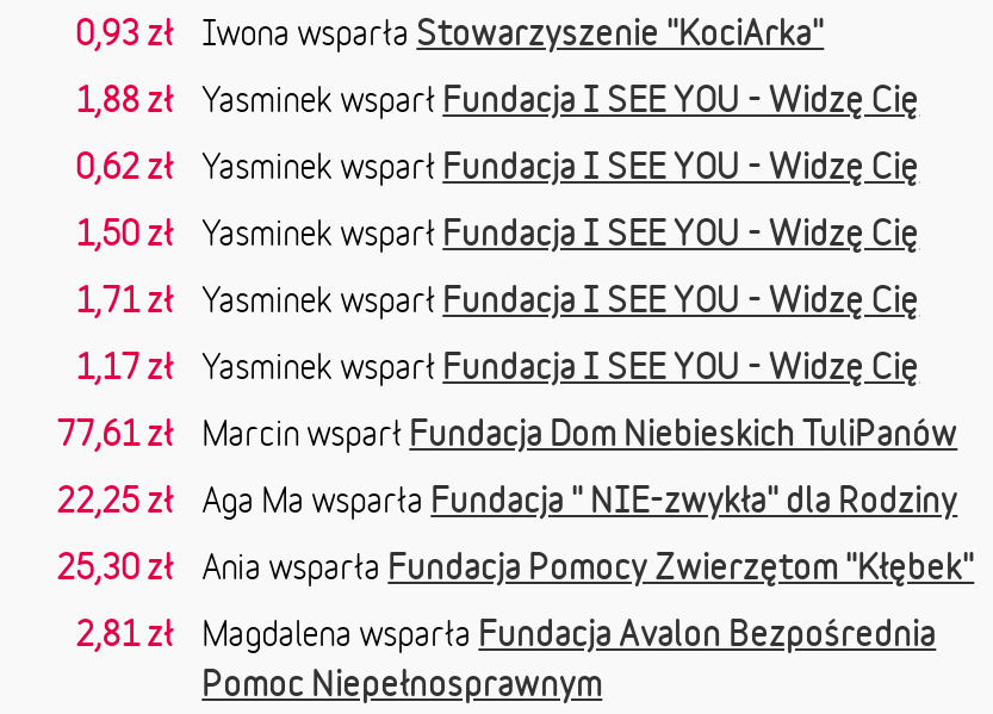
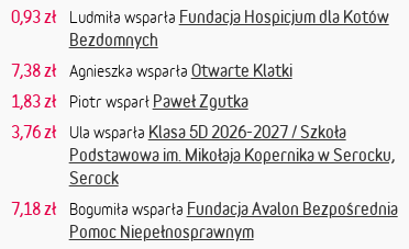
[57,10,974,654] Iwona wsparła Stowarzyszenie "KociArka" | 1,88 zł | Yasminek wsparł Fundacja I SEE YOU - Widzę Cię | 0,62 zł | Yasminek wsparł Fundacja I SEE YOU - Widzę Cię | 1,50 zł | Yasminek wsparł Fundacja I SEE YOU - Widzę Cię | 1,71 zł | Yasminek wsparł Fundacja I SEE YOU - Widzę Cię | 1,17 zł | Yasminek wsparł Fundacja I SEE YOU - Widzę Cię | 77,61 zł | Marcin wsparł Fundacja Dom Niebieskich TuliPanów | 22,25 zł | Aga Ma wsparła Fundacja " NIE-zwykła" dla Rodziny | 25,30 zł | Ania wsparła Fundacja Pomocy Zwierzętom "Kłębek" | 2,81 zł | Magdalena wsparła Fundacja Avalon Bezpośrednia -> [11,7,398,219] Ludmiła wsparła Fundacja Hospicjum dla Kotów | Bezdomnych | 7,38 zł | Agnieszka wsparła Otwarte Klatki | 1,83 zł | Piotr wsparł Paweł Zgutka | 3,76 zł | Ula wsparła Klasa 5D 2026-2027 / Szkoła | Podstawowa im. Mikołaja Kopernika w Serocku, | Serock | 7,18 zł | Bogumiła wsparła Fundacja Avalon Bezpośrednia

